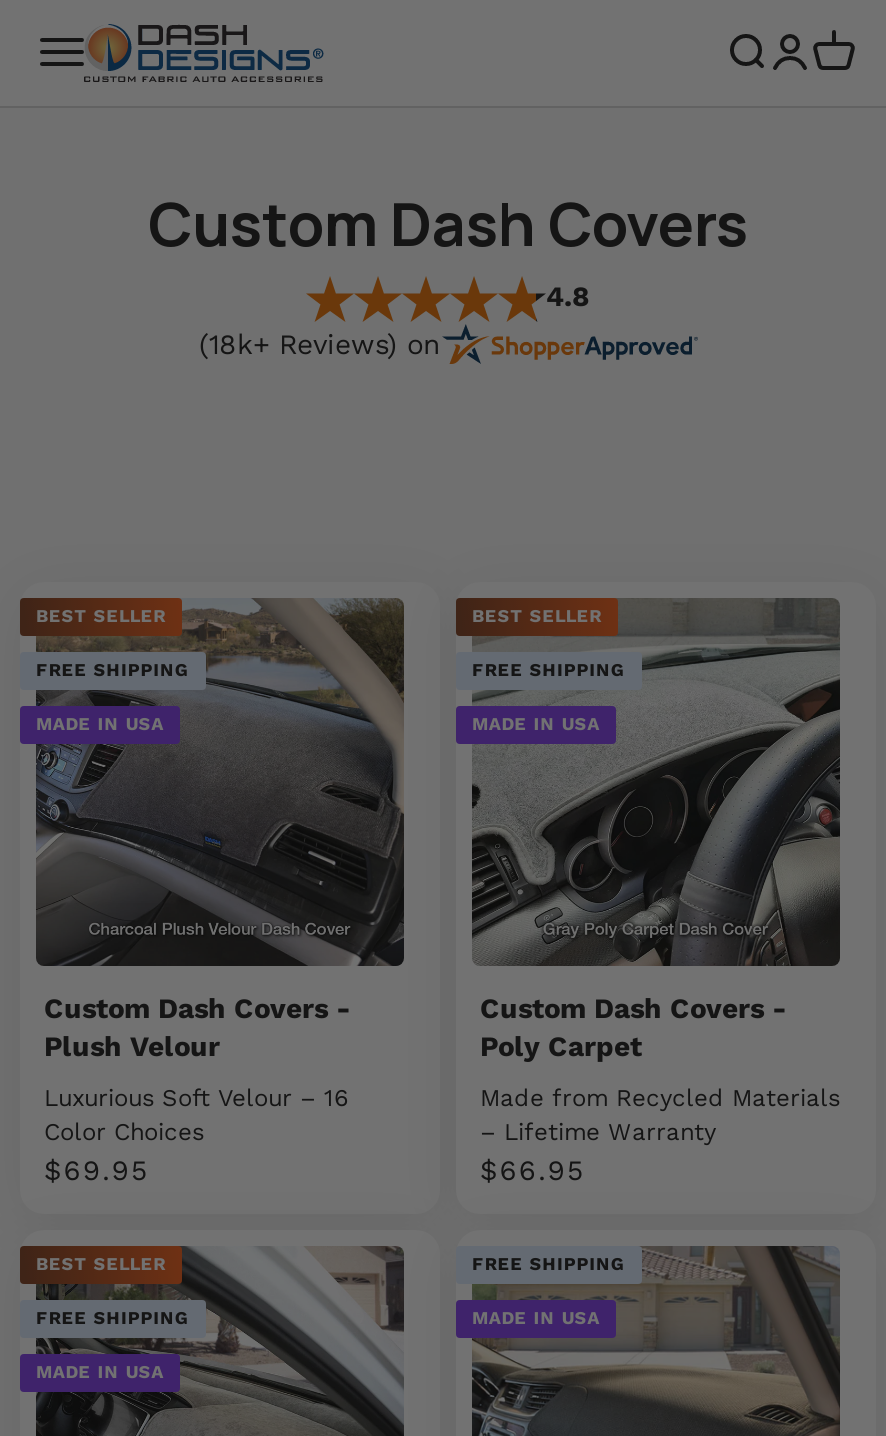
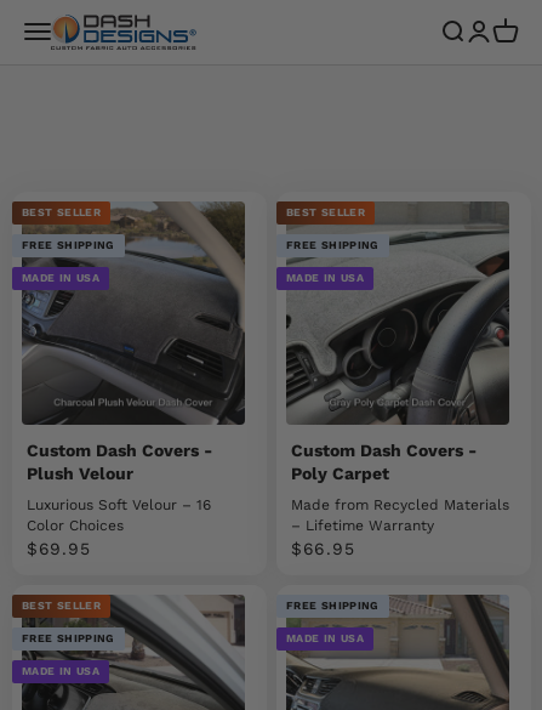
[148,182,748,360] Custom Dash Covers | 4.8 | (18k+ Reviews) on -> none

